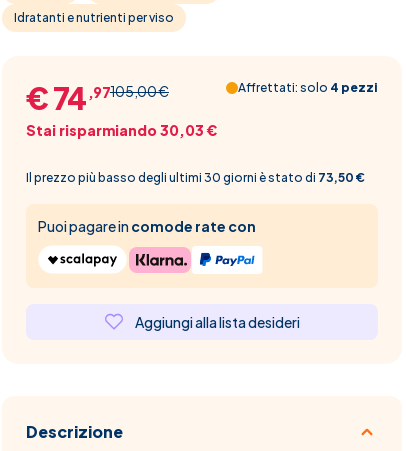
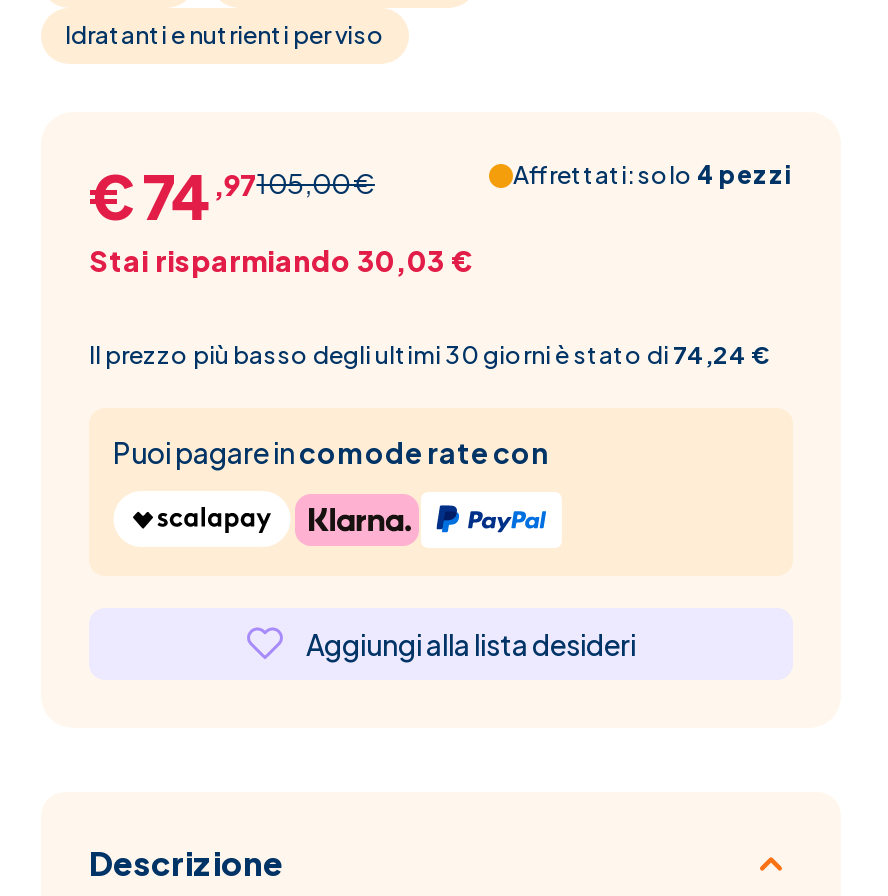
[26,170,365,185] Il prezzo più basso degli ultimi 30 giorni è stato di 73,50 € -> [89,340,769,370] Il prezzo più basso degli ultimi 30 giorni è stato di 74,24 €

